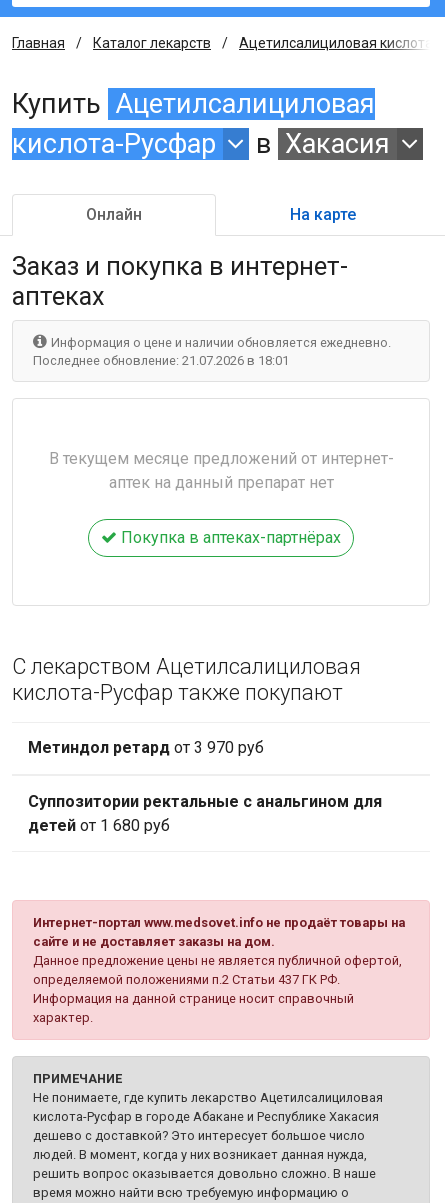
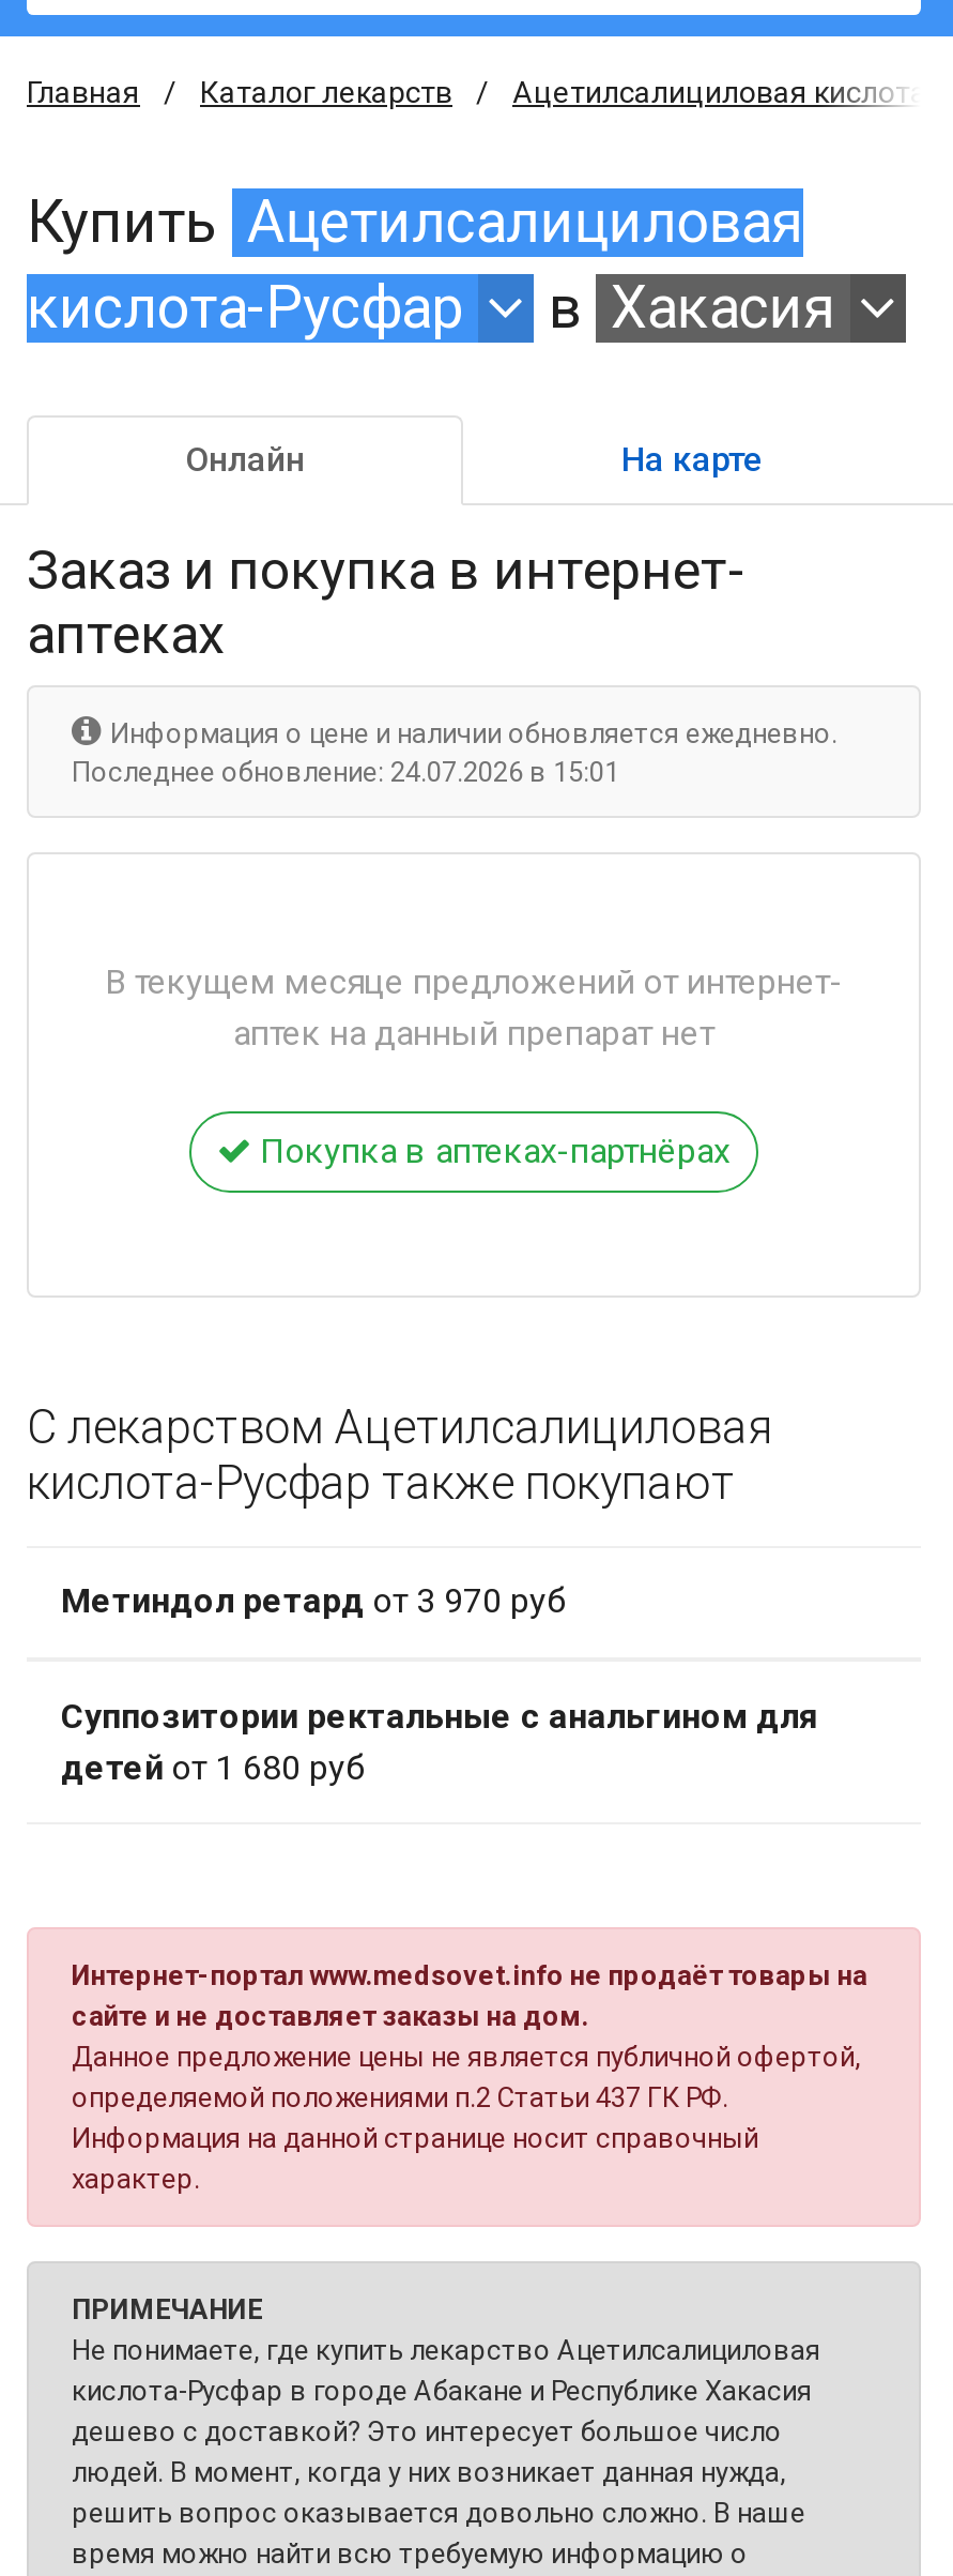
[33,353,289,368] Последнее обновление: 21.07.2026 в 18:01 -> [72,755,619,788] Последнее обновление: 24.07.2026 в 15:01

